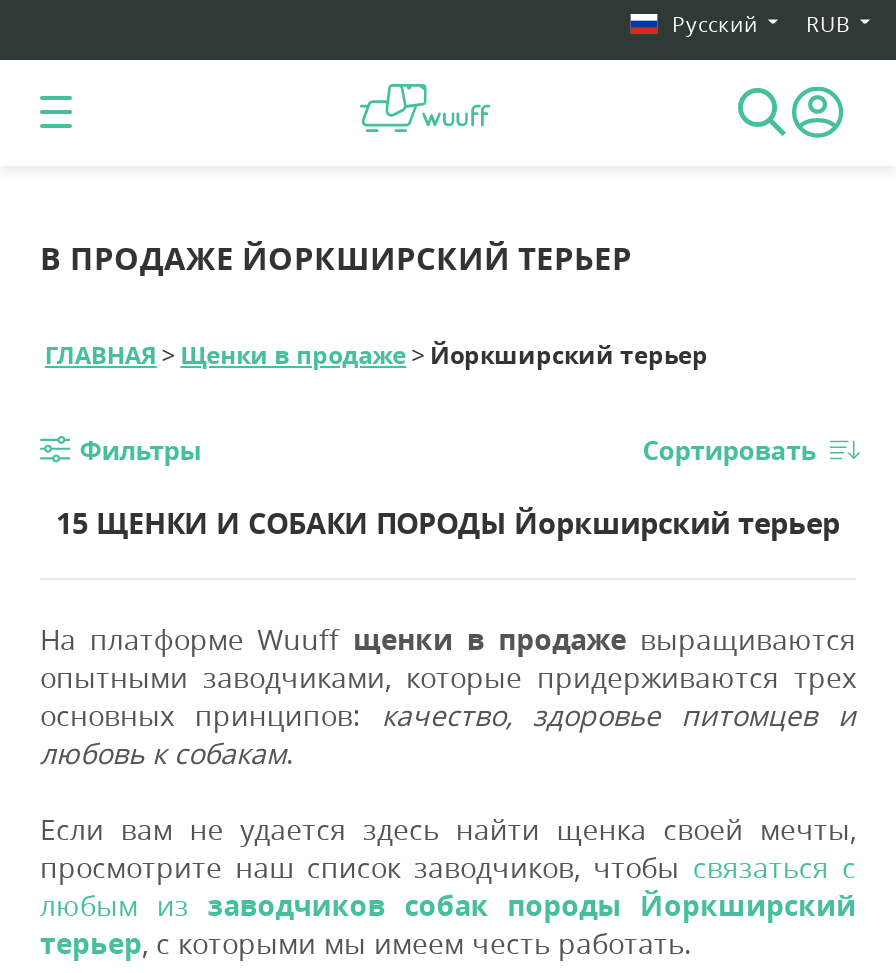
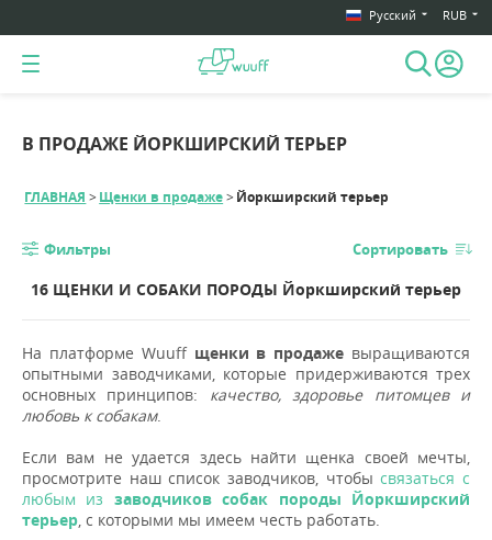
[56,504,840,544] 15 ЩЕНКИ И СОБАКИ ПОРОДЫ Йоркширский терьер -> [31,279,461,301] 16 ЩЕНКИ И СОБАКИ ПОРОДЫ Йоркширский терьер

